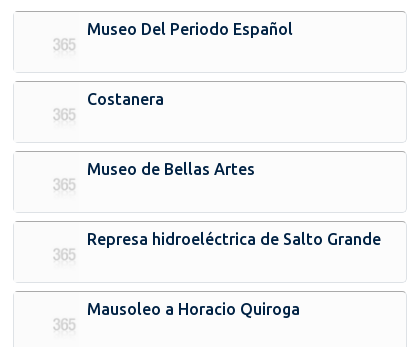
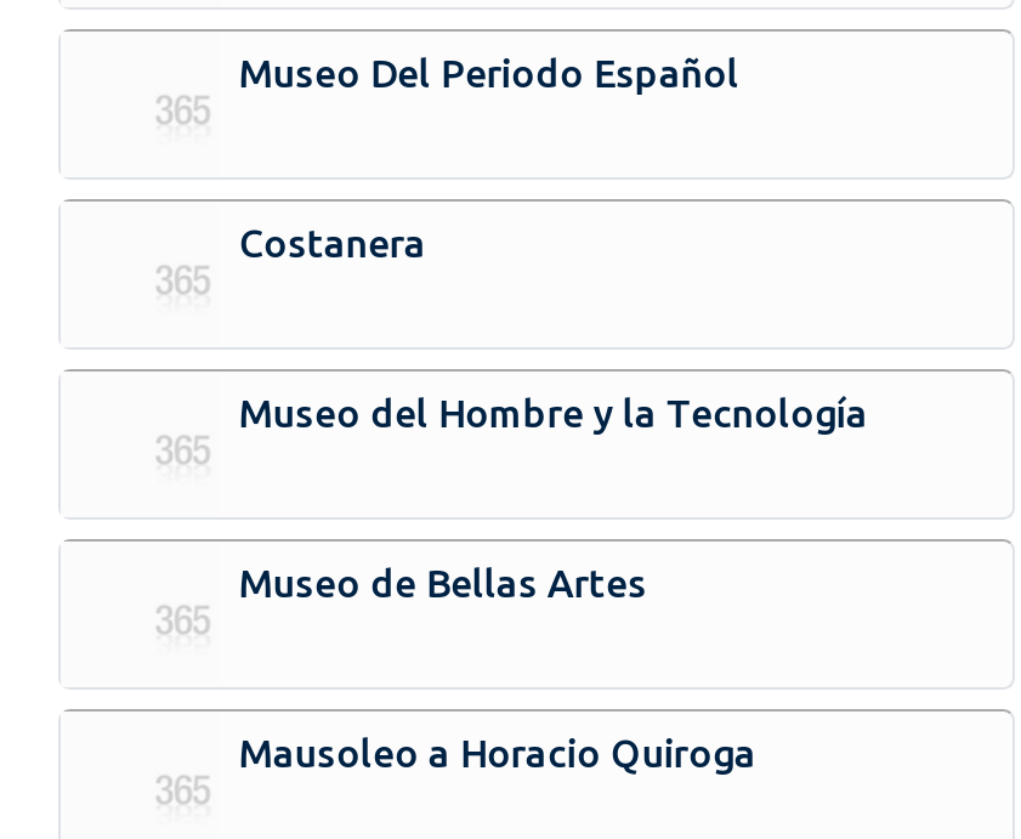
none -> [239,391,868,434] Museo del Hombre y la Tecnología
moved [87,160,255,178] -> [239,561,647,604]: Museo de Bellas Artes
[87,230,381,248] Represa hidroeléctrica de Salto Grande -> none

